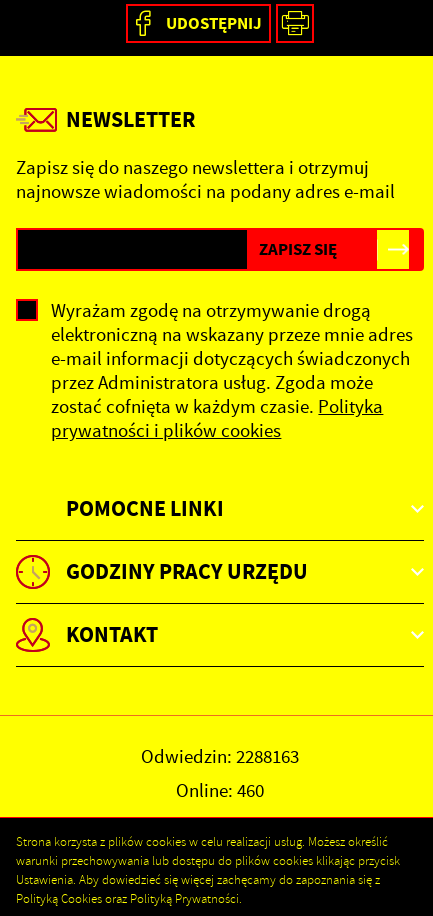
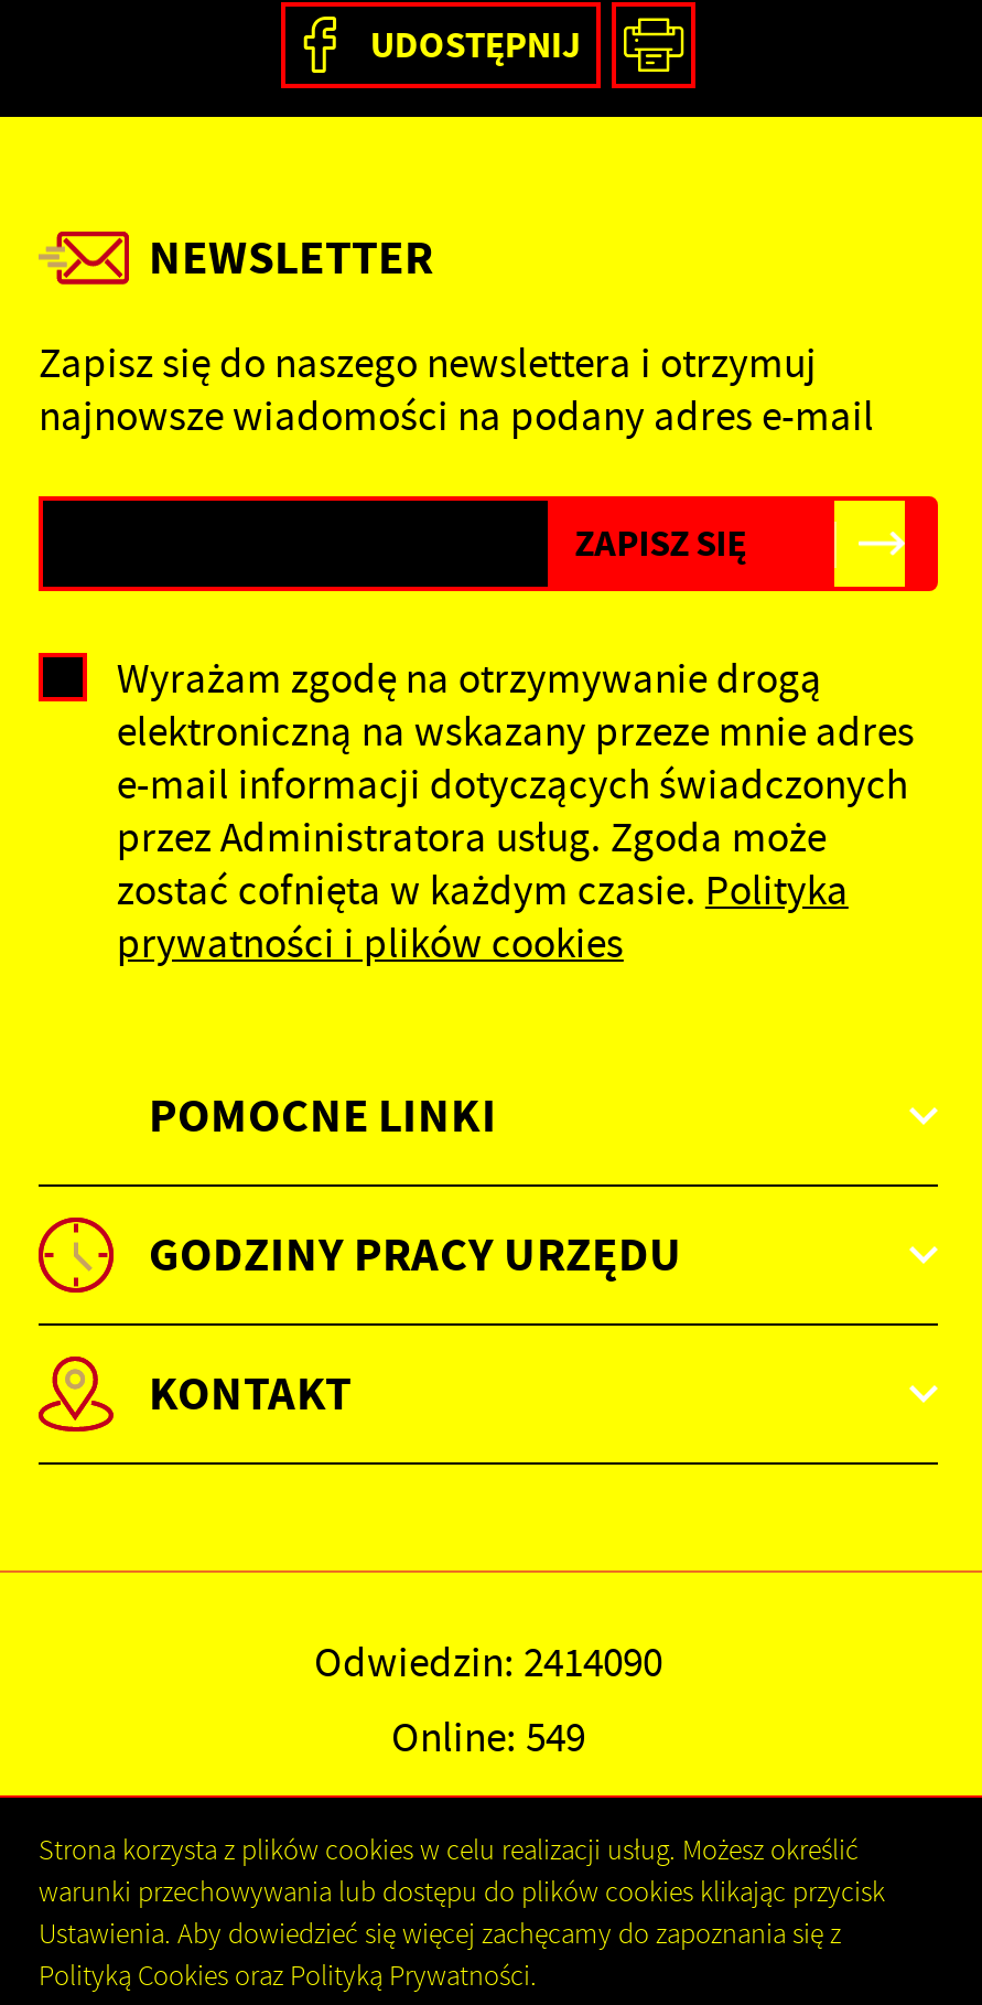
[141,745,299,769] Odwiedzin: 2288163 -> [314,1636,662,1689] Odwiedzin: 2414090
[176,779,264,803] Online: 460 -> [391,1711,585,1764] Online: 549

